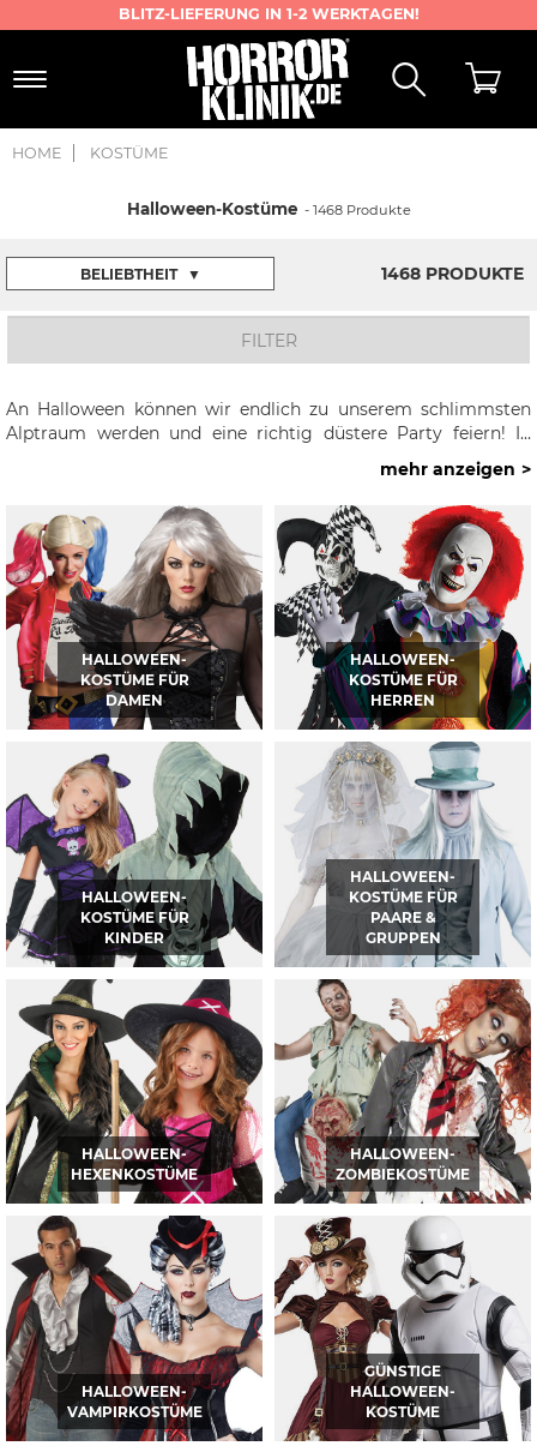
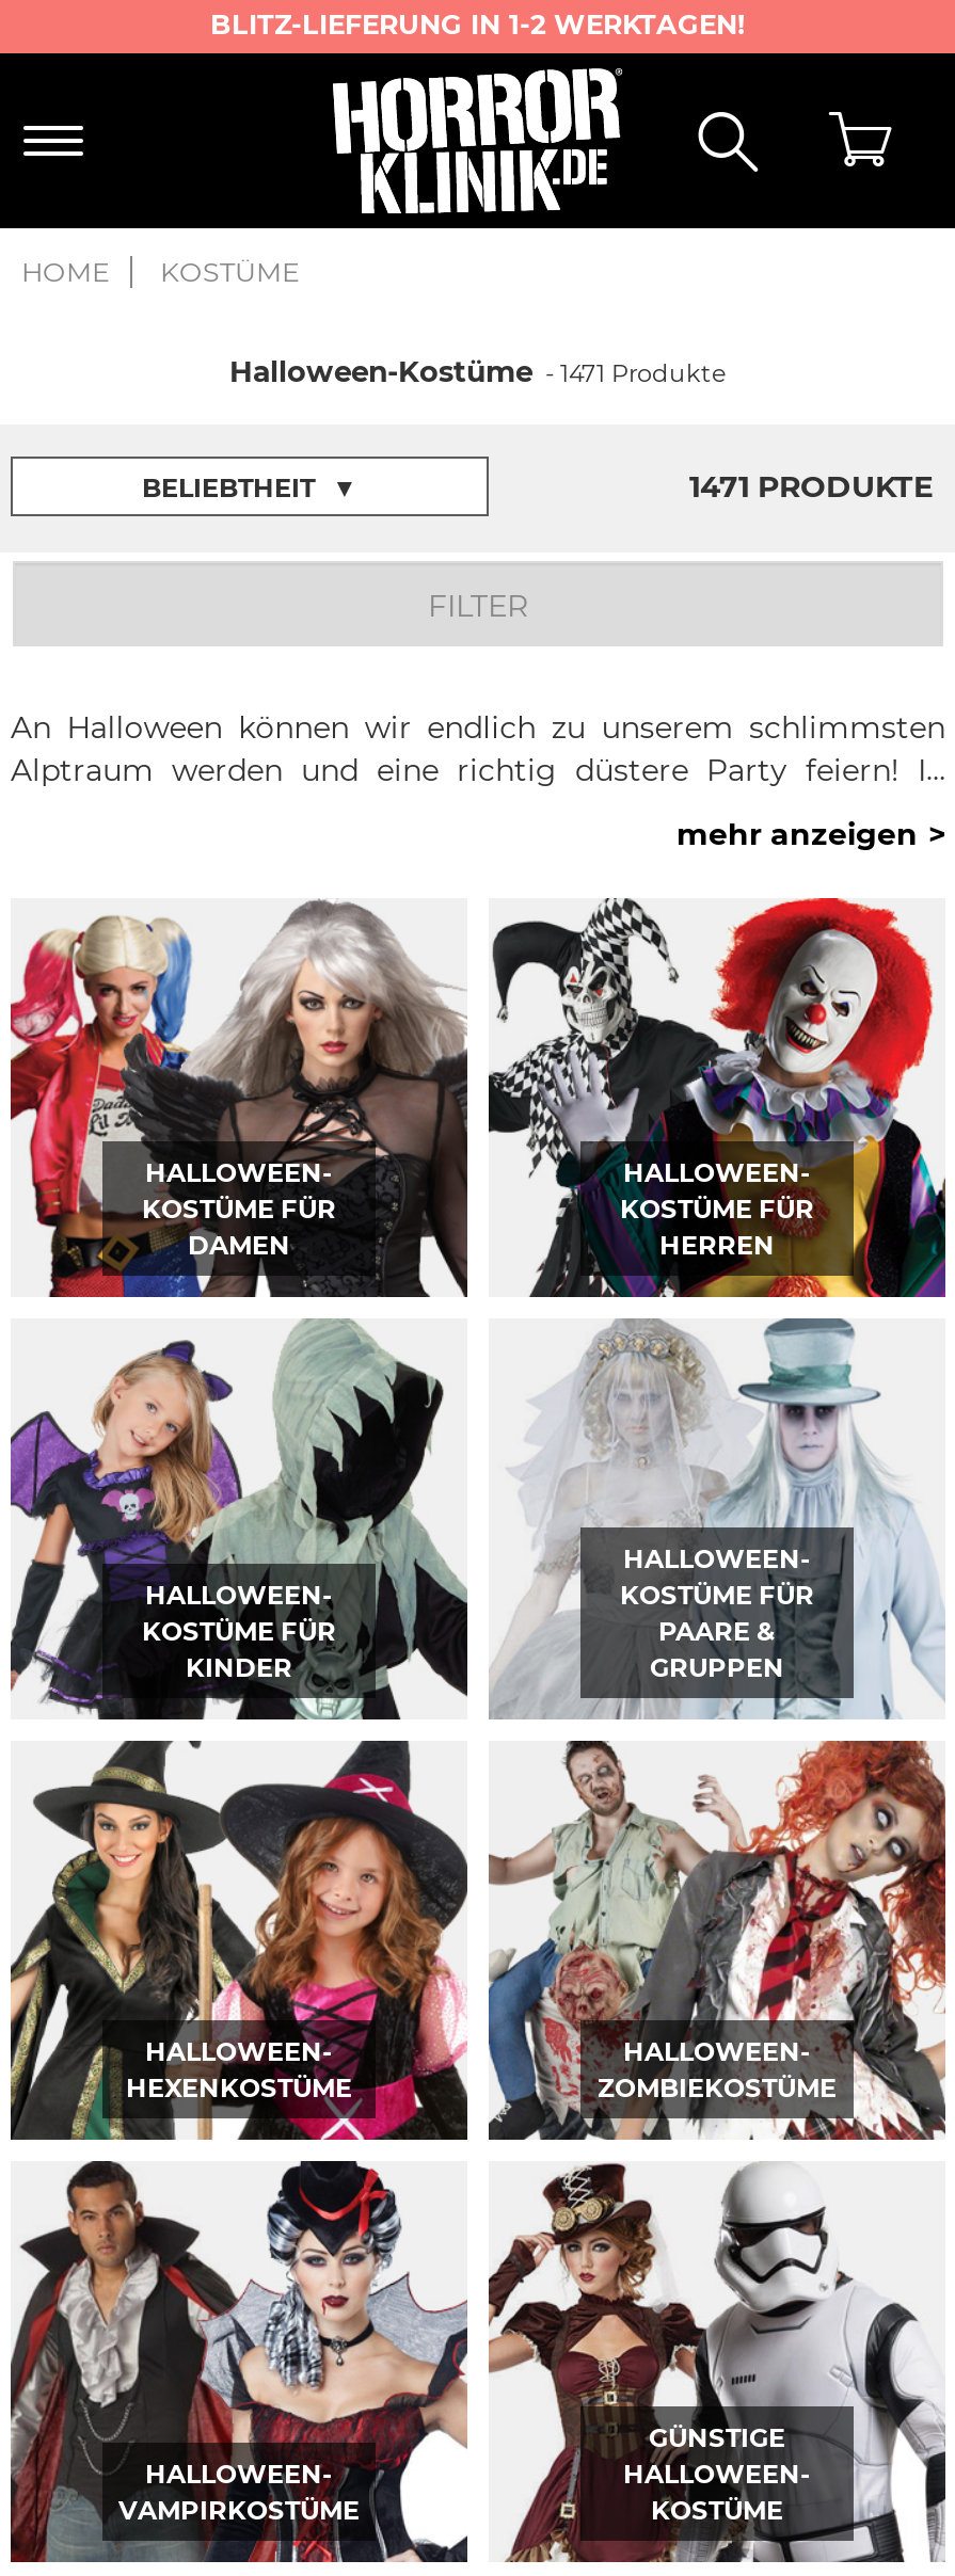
[126,199,411,218] Halloween-Kostüme - 1468 Produkte -> [229,353,727,388] Halloween-Kostüme - 1471 Produkte
[381,262,524,284] 1468 PRODUKTE -> [689,467,933,505] 1471 PRODUKTE

